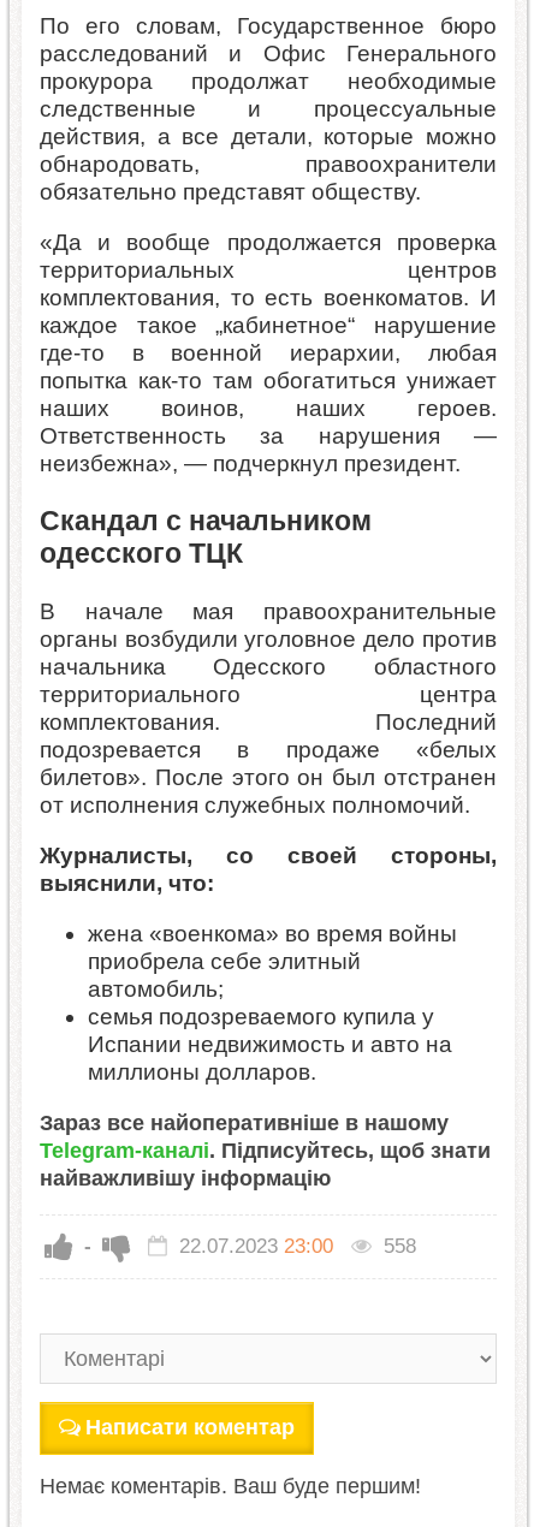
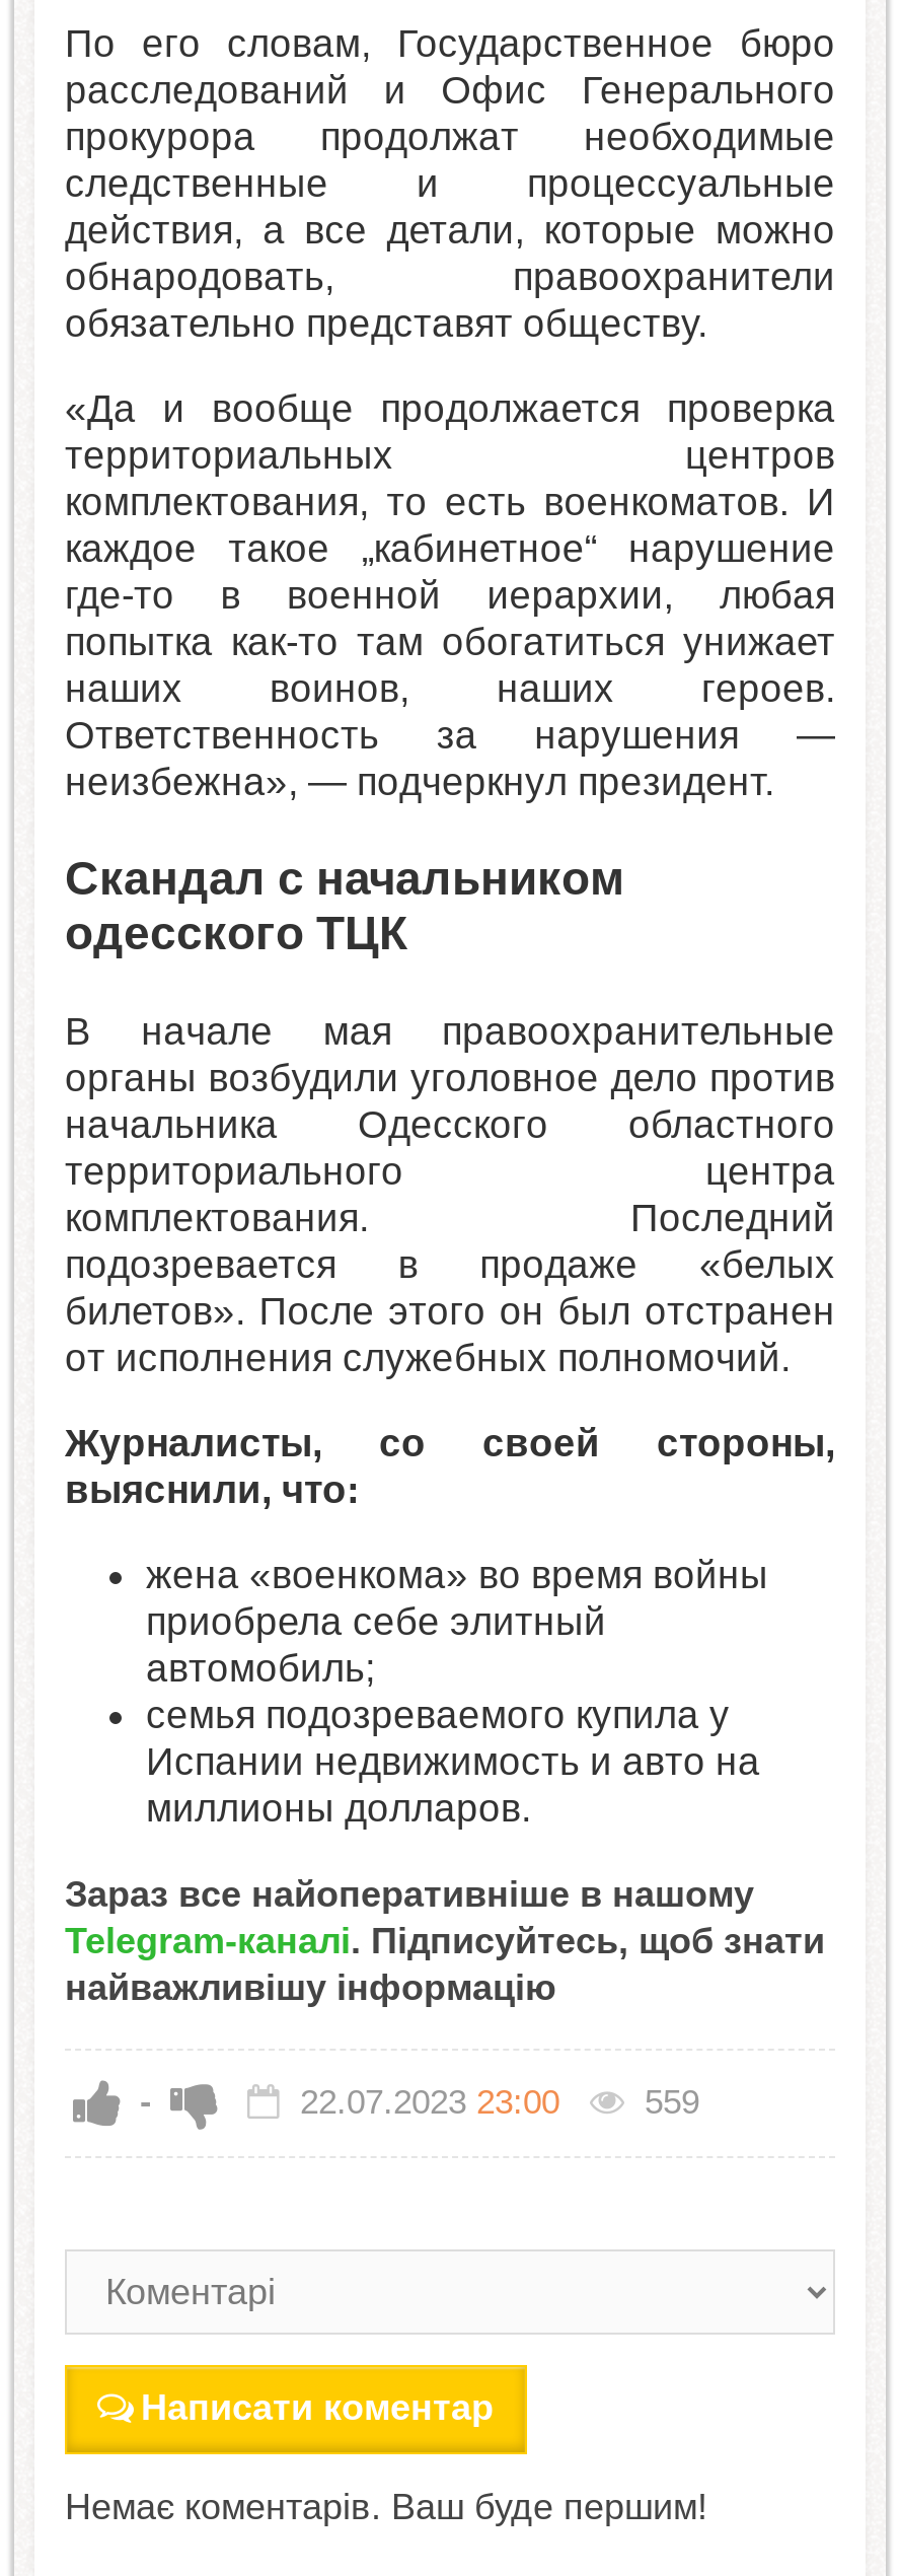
[179,1235,416,1258] 22.07.2023 23:00 558 -> [300,2084,699,2122] 22.07.2023 23:00 559

